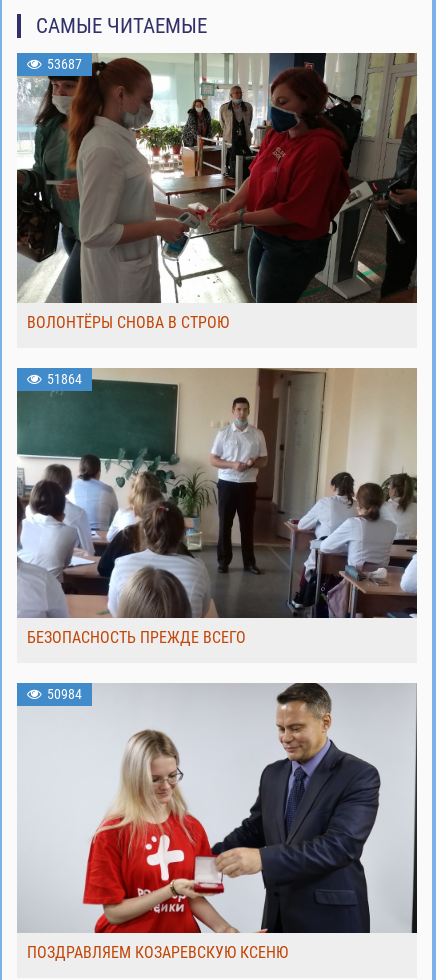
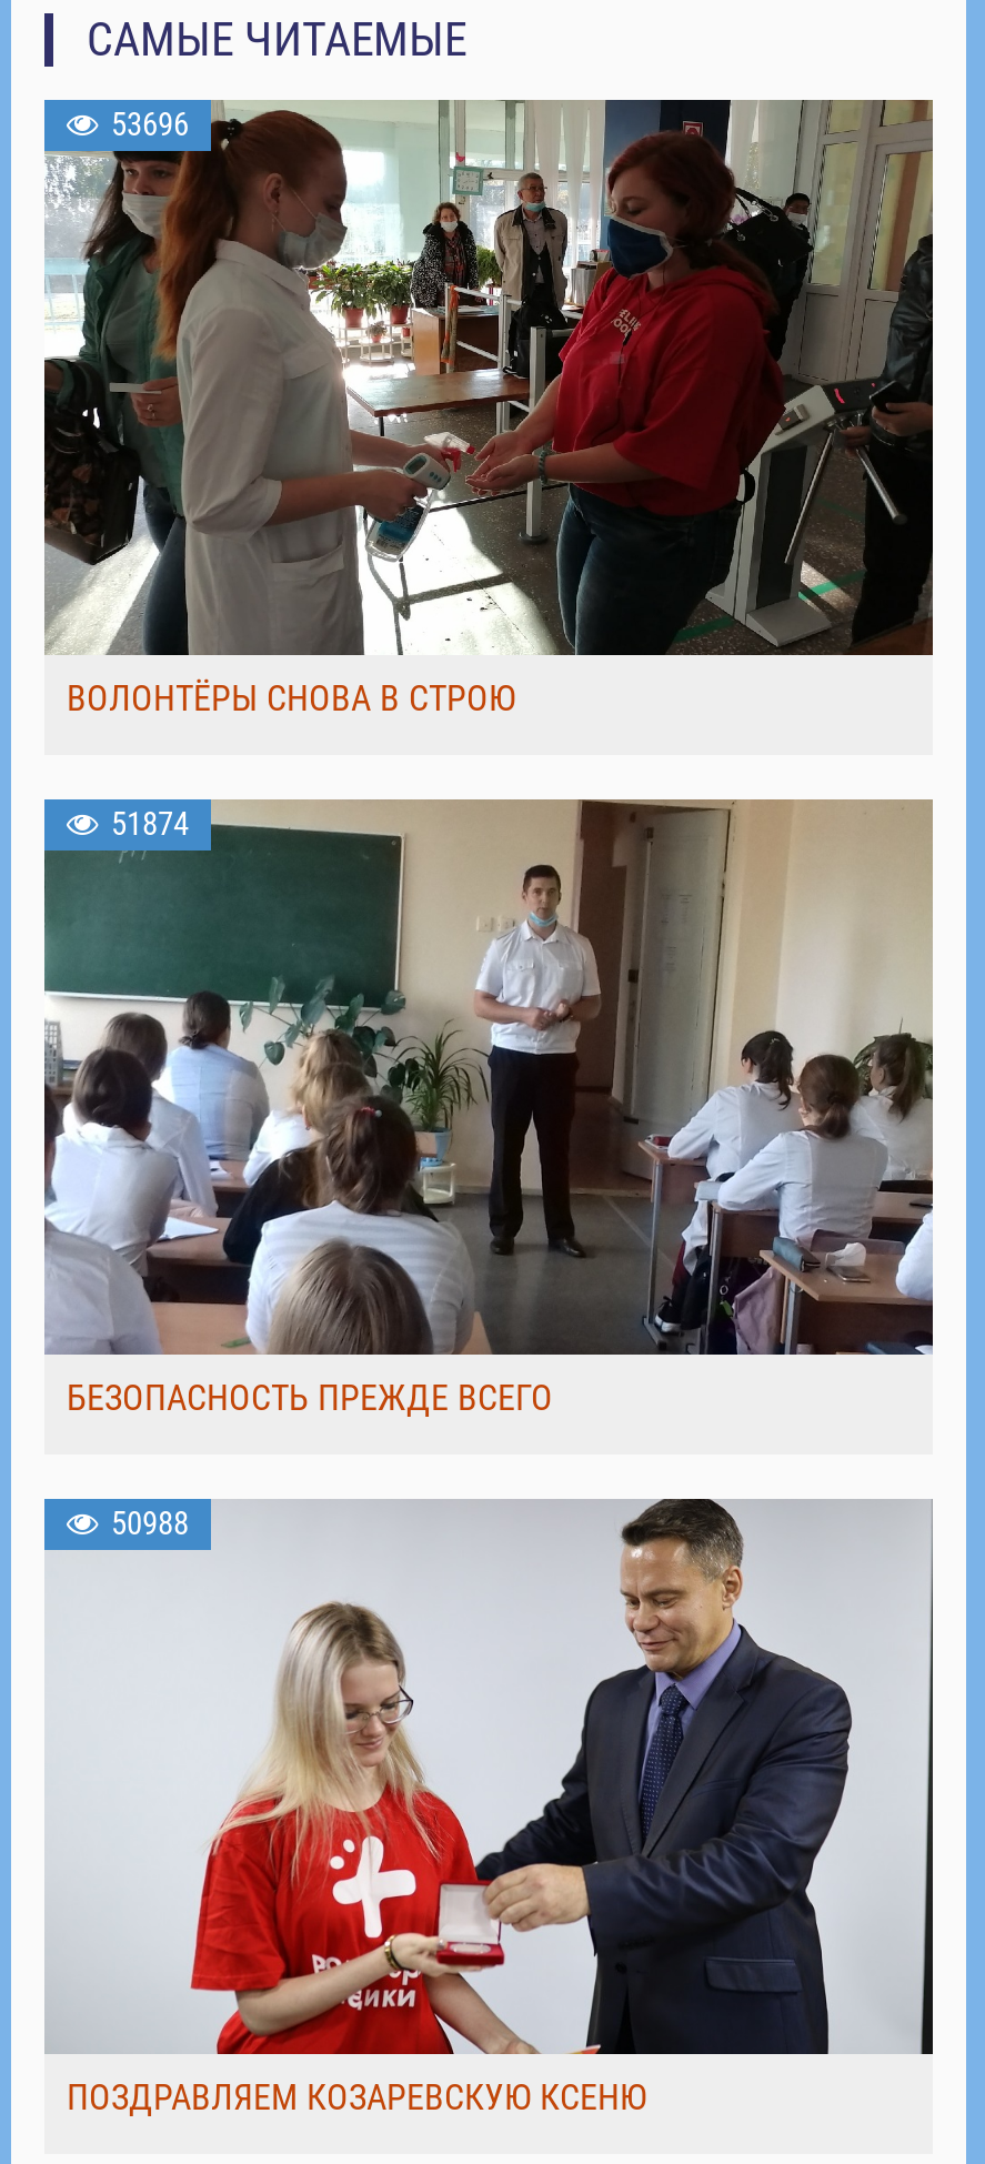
[47,56,82,73] 53687 -> [111,106,189,144] 53696
[47,371,82,388] 51864 -> [111,806,189,843] 51874
[47,686,82,703] 50984 -> [111,1505,189,1543] 50988

